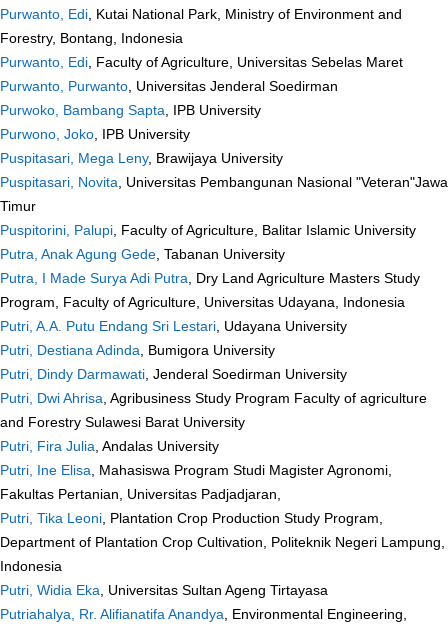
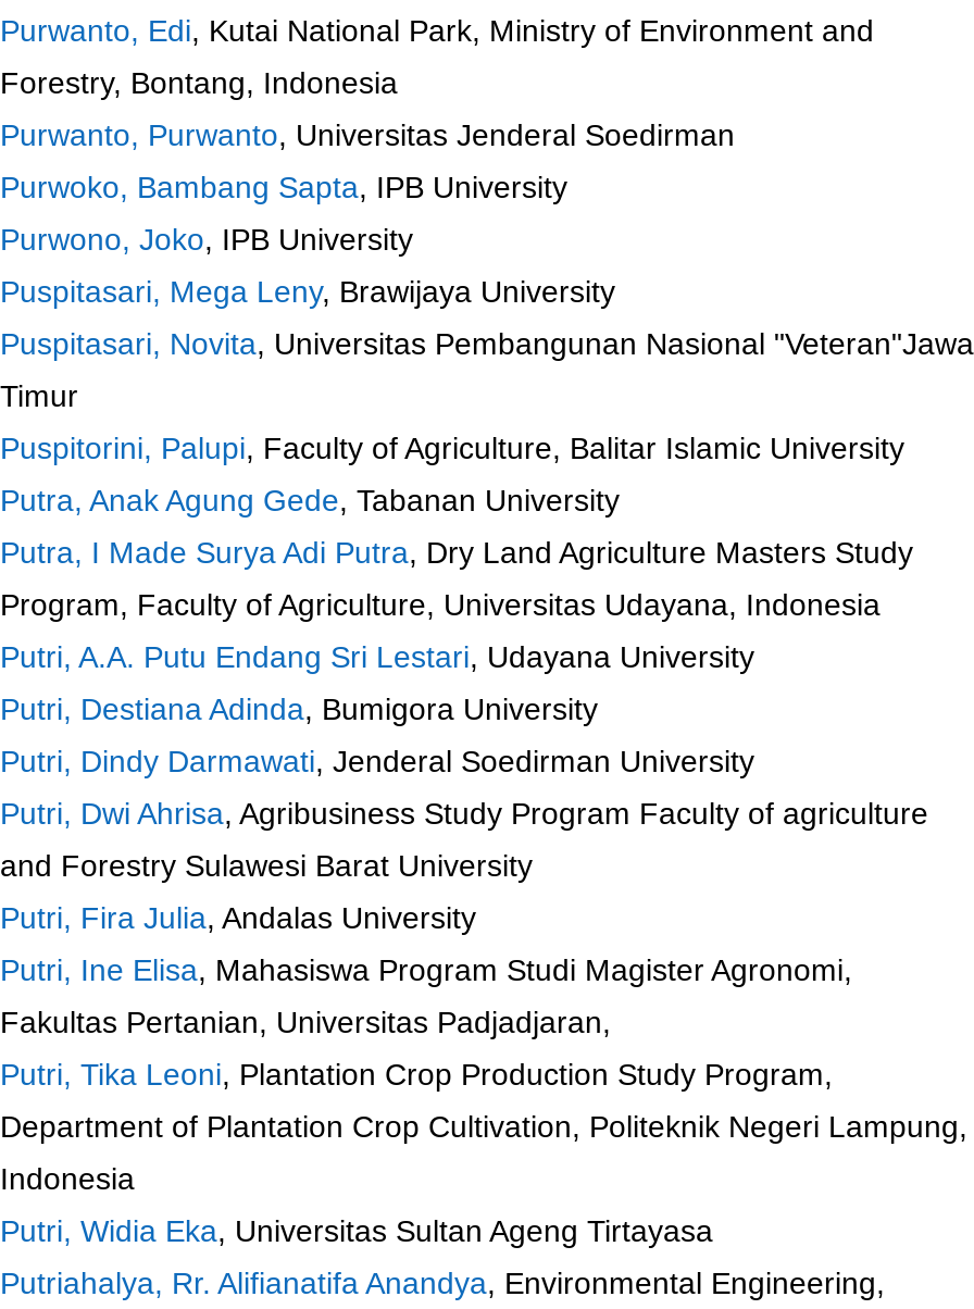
[0,54,403,70] Purwanto, Edi, Faculty of Agriculture, Universitas Sebelas Maret -> none

